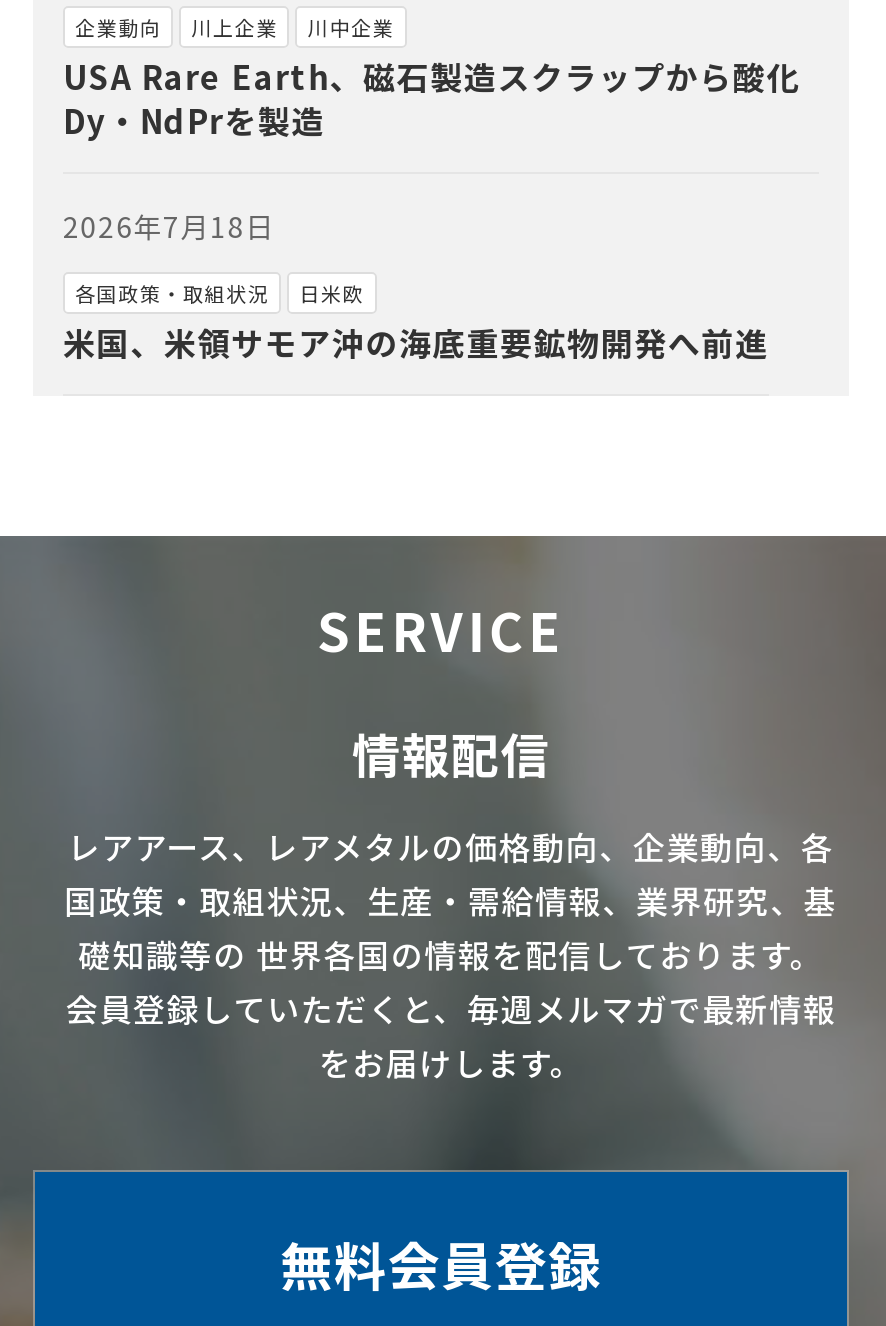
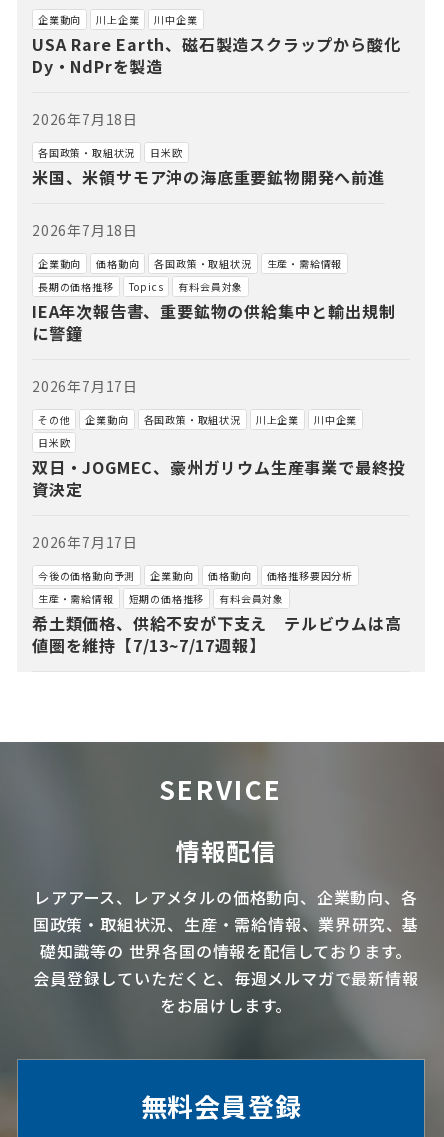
none -> [32,220,405,657] 2026年7月18日 | 企業動向 | 価格動向 | 各国政策・取組状況 | 生産・需給情報 | 長期の価格推移 | Topics | 有料会員対象 | IEA年次報告書、重要鉱物の供給集中と輸出規制 | に警鐘 | 2026年7月17日 | その他 | 企業動向 | 各国政策・取組状況 | 川上企業 | 川中企業 | 日米欧 | 双日・JOGMEC、豪州ガリウム生産事業で最終投 | 資決定 | 2026年7月17日 | 今後の価格動向予測 | 企業動向 | 価格動向 | 価格推移要因分析 | 生産・需給情報 | 短期の価格推移 | 有料会員対象 | 希土類価格、供給不安が下支え テルビウムは高 | 値圏を維持【7/13~7/17週報】

